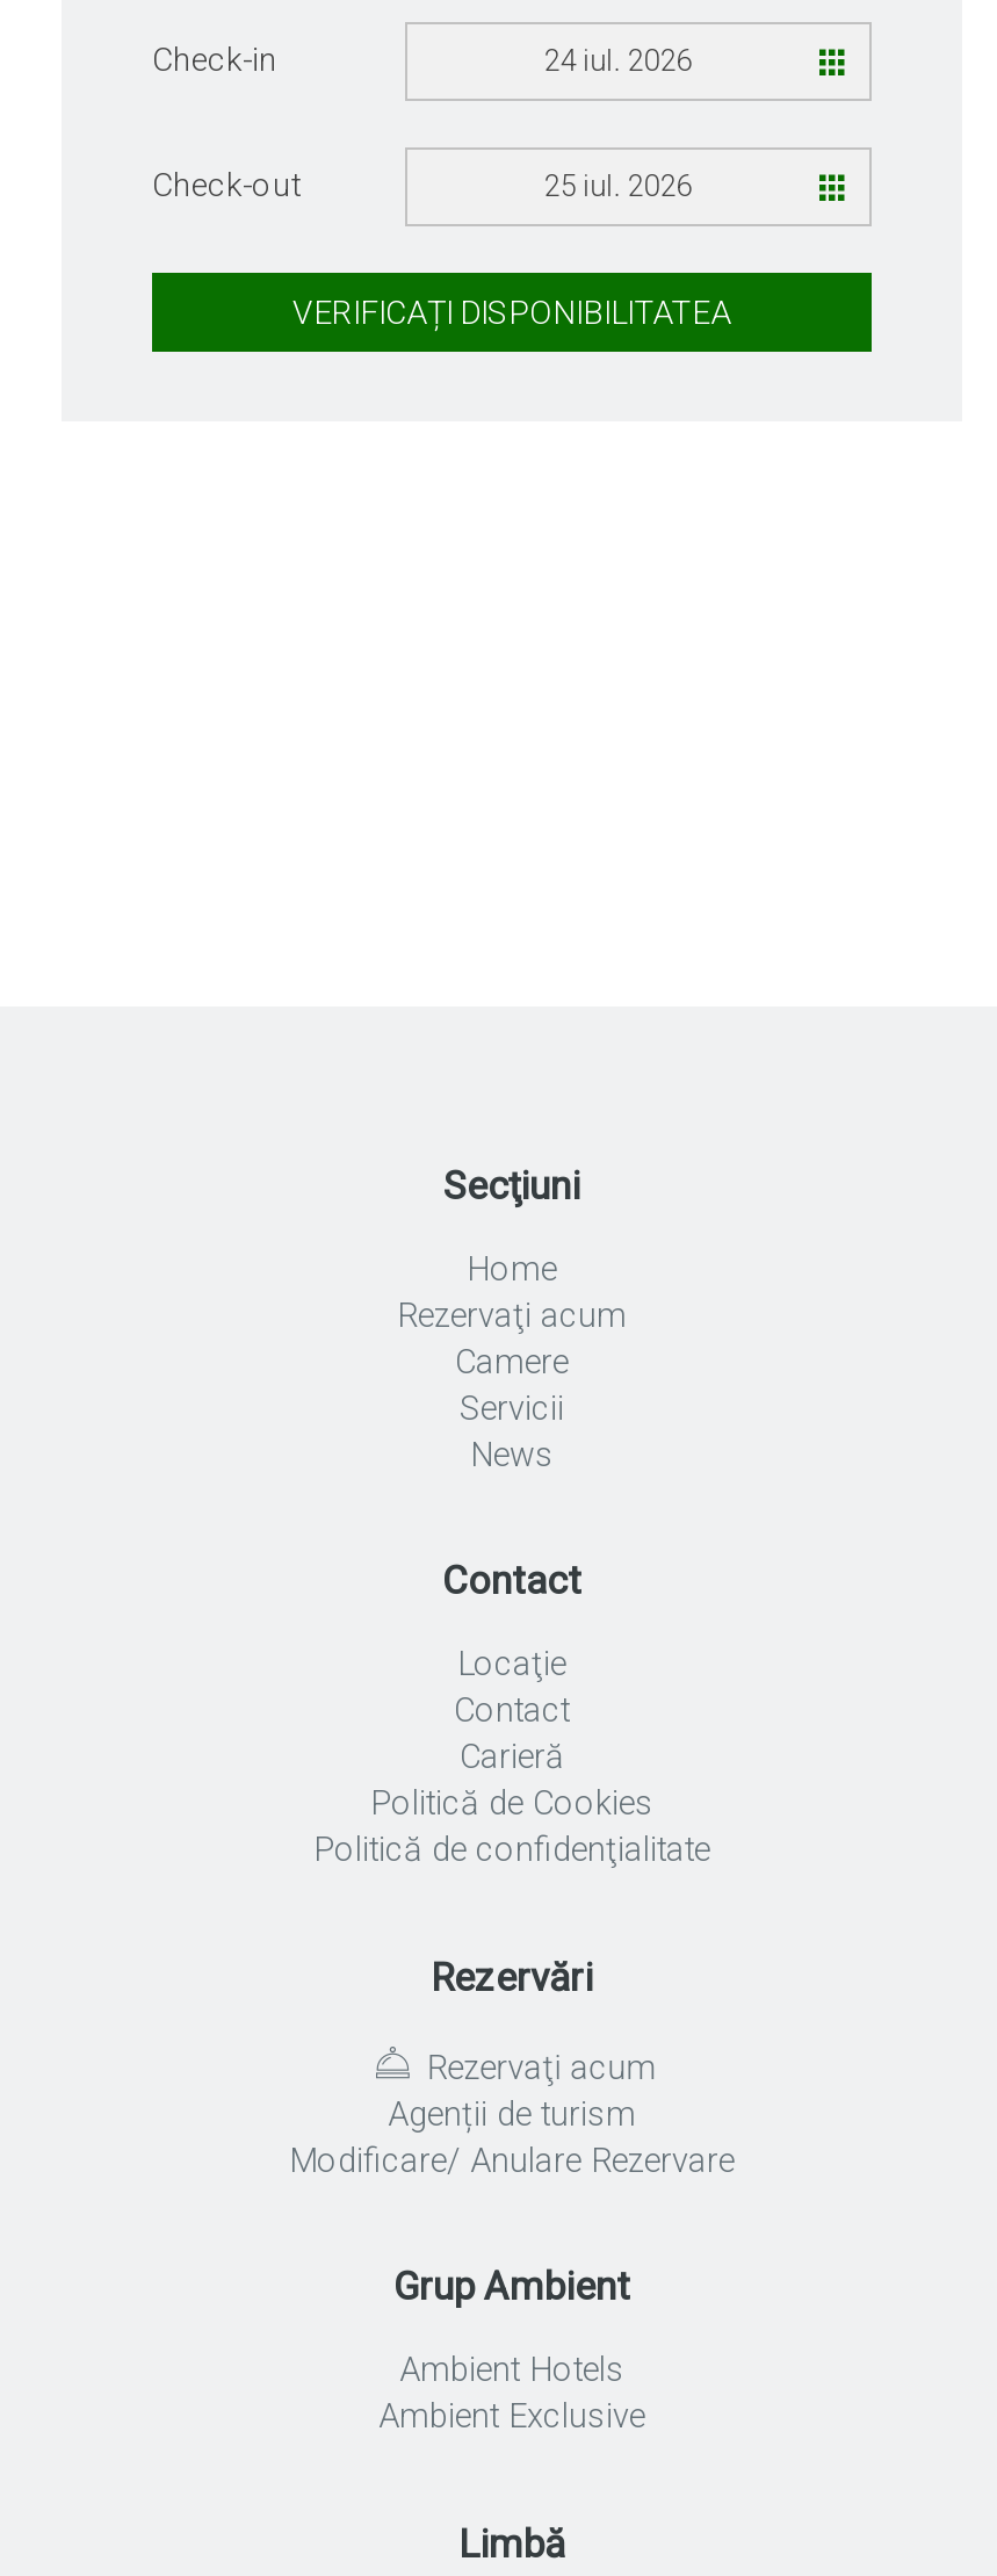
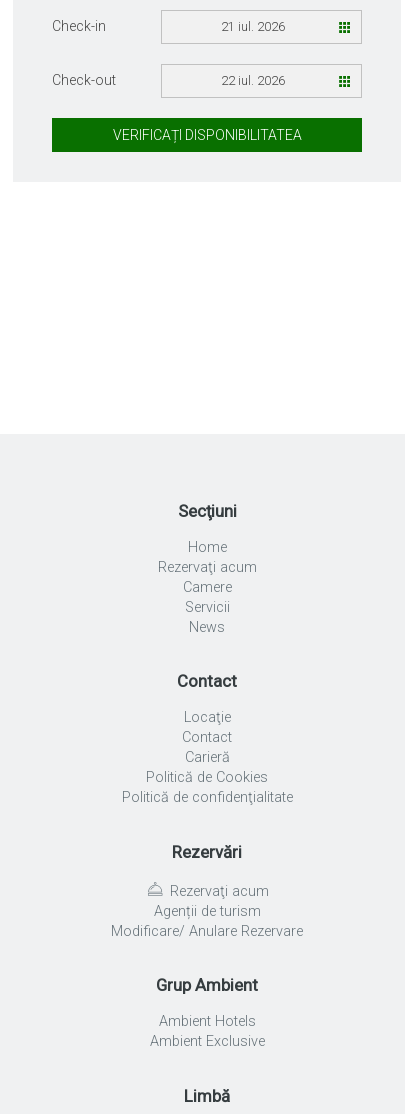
[544,42,692,77] 24 iul. 2026 -> [221,19,285,34] 21 iul. 2026
[544,168,692,203] 25 iul. 2026 -> [221,73,285,88] 22 iul. 2026

